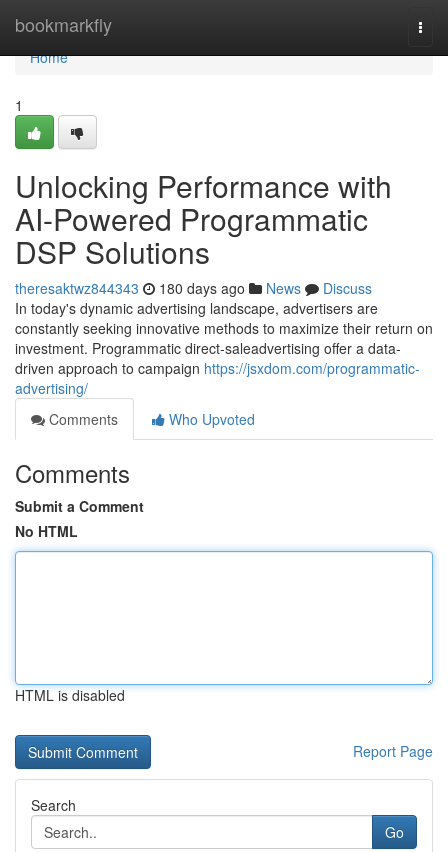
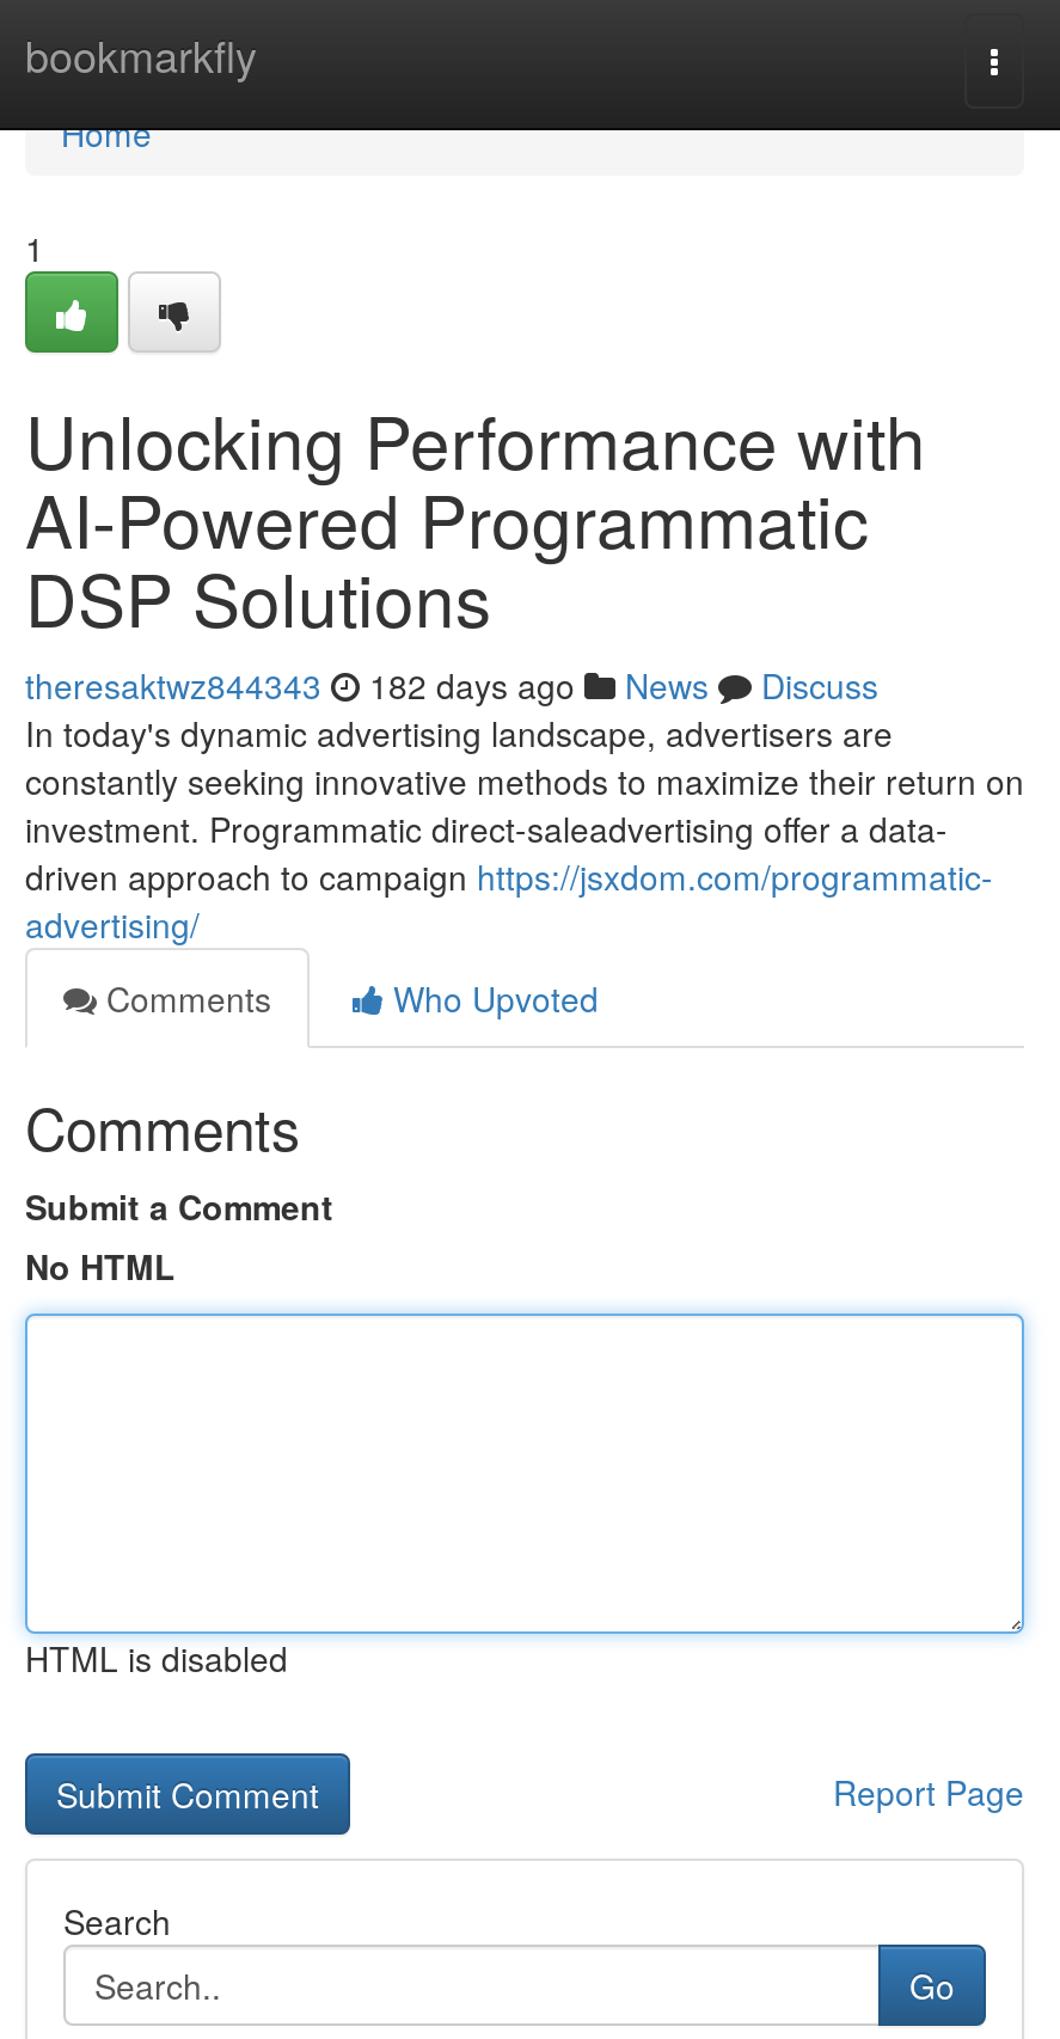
[15,278,372,298] theresaktwz844343 180 days ago News Discuss -> [25,661,878,709] theresaktwz844343 182 days ago News Discuss

